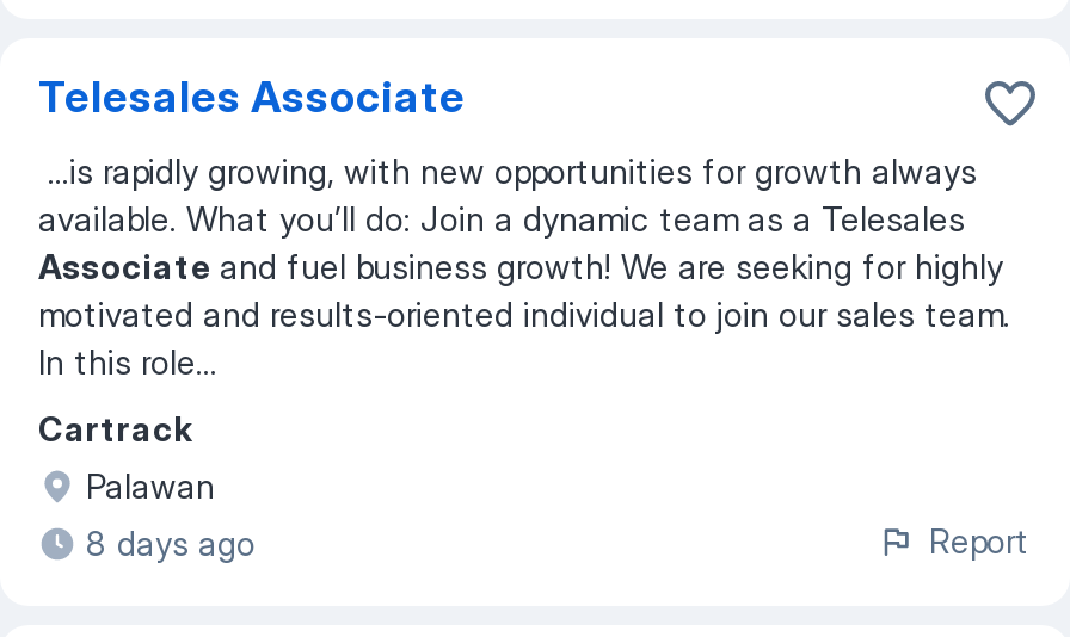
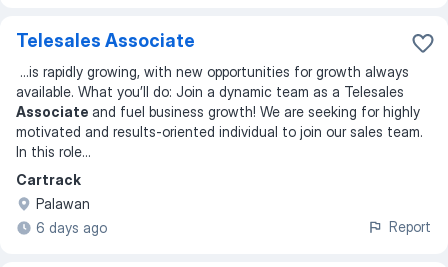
[86,522,256,563] 8 days ago -> [36,219,107,236] 6 days ago

